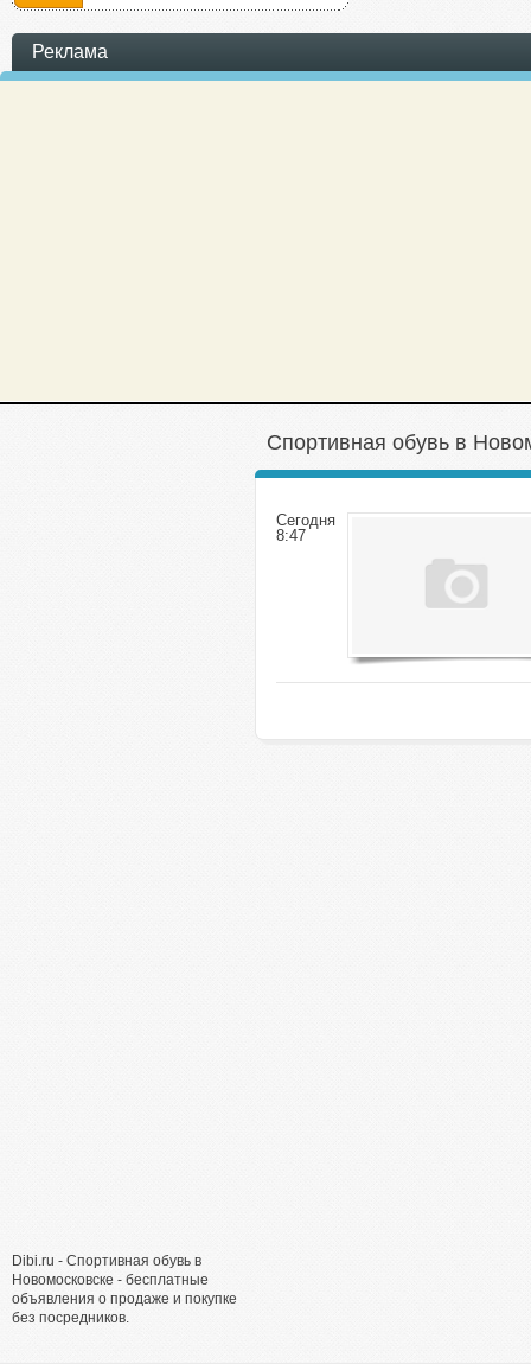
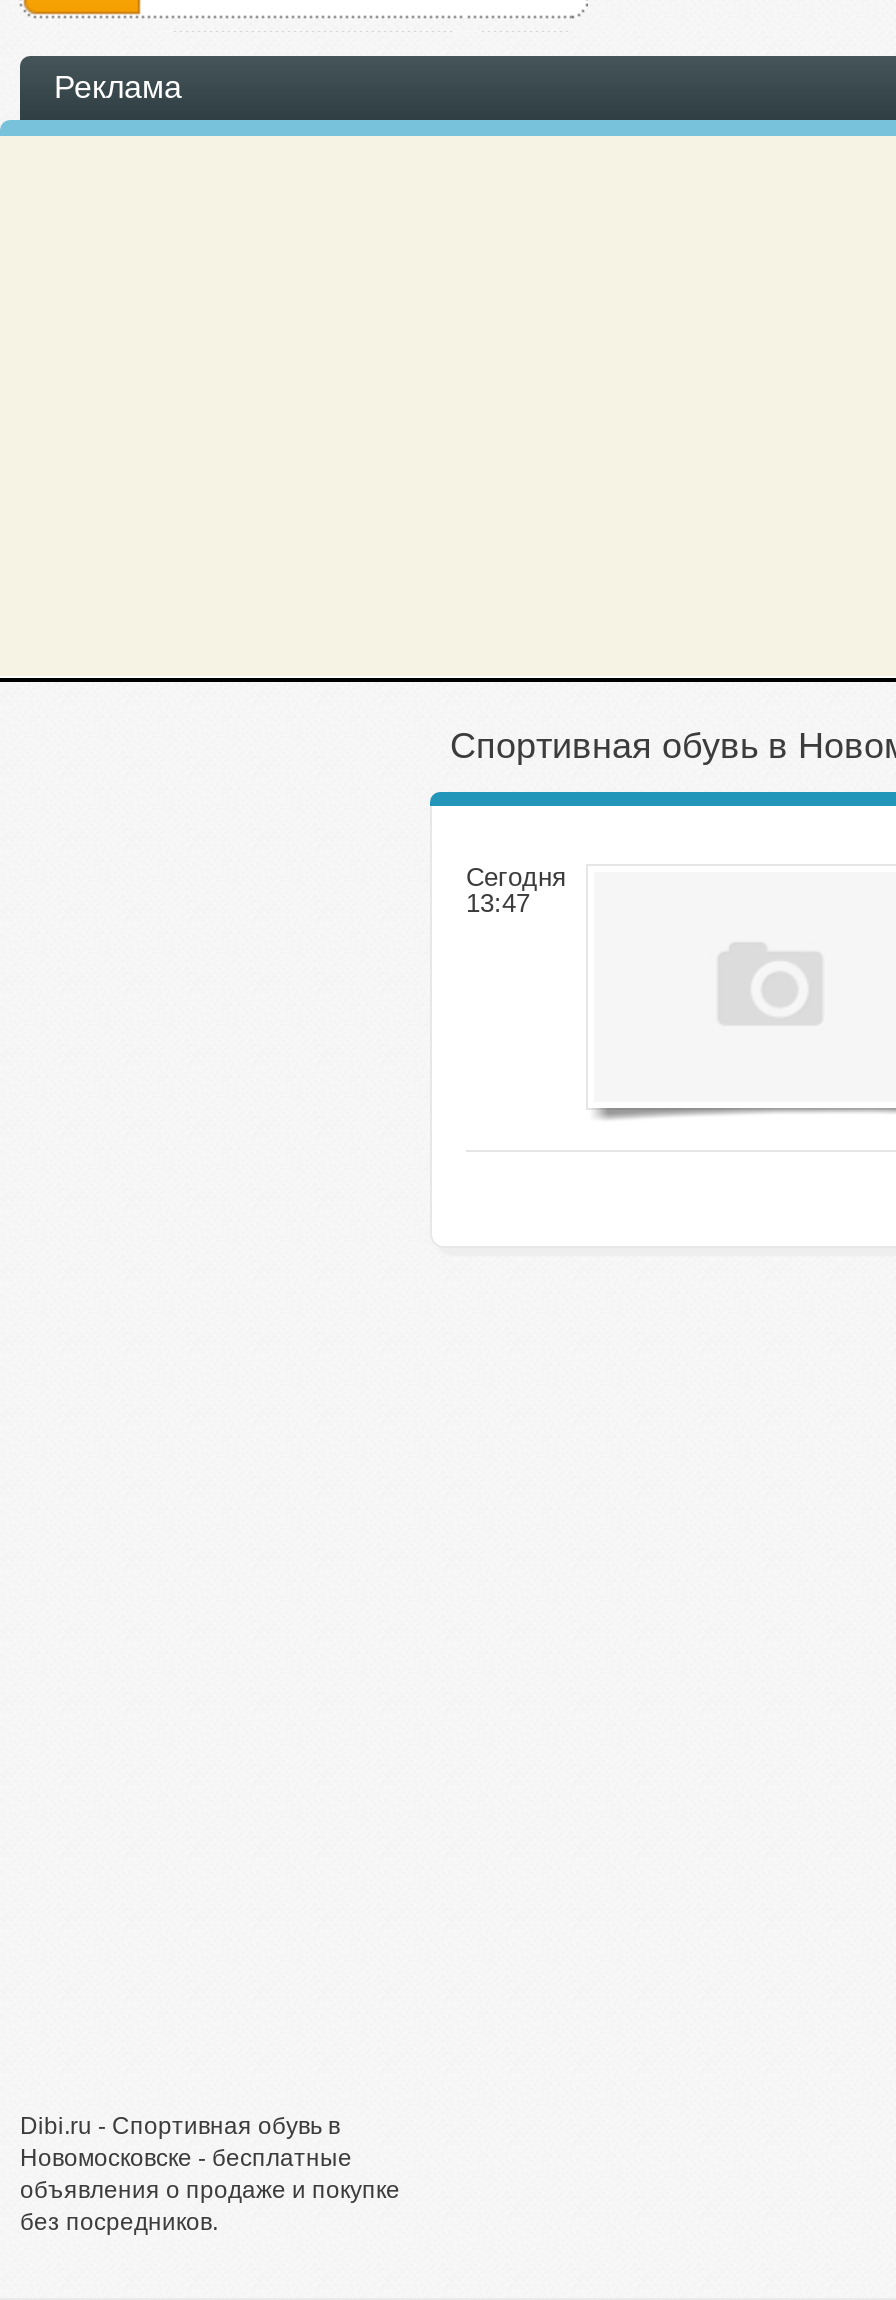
[276,527,306,544] 8:47 -> [466,888,530,918] 13:47

